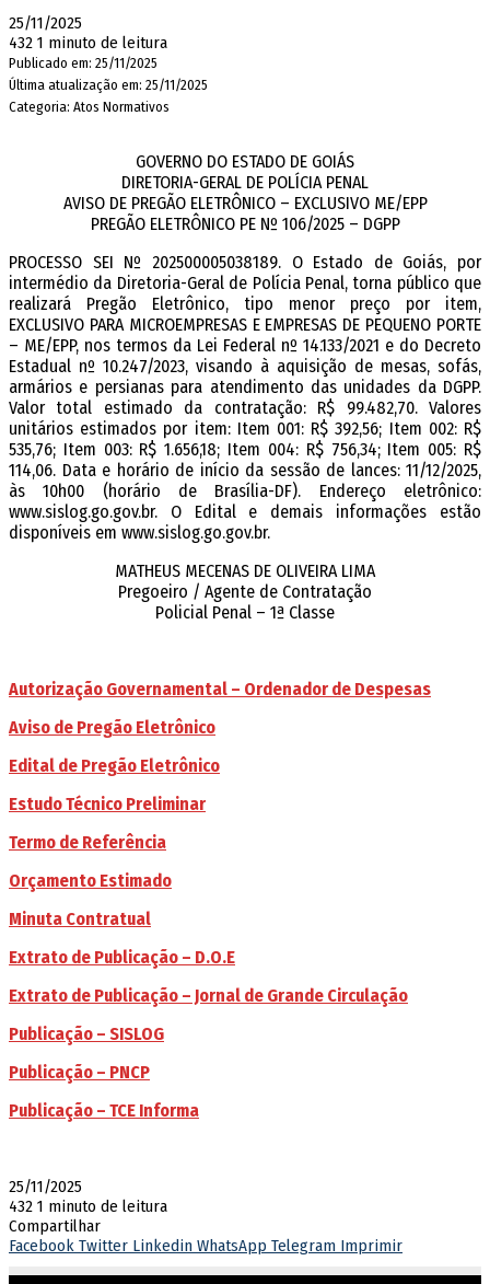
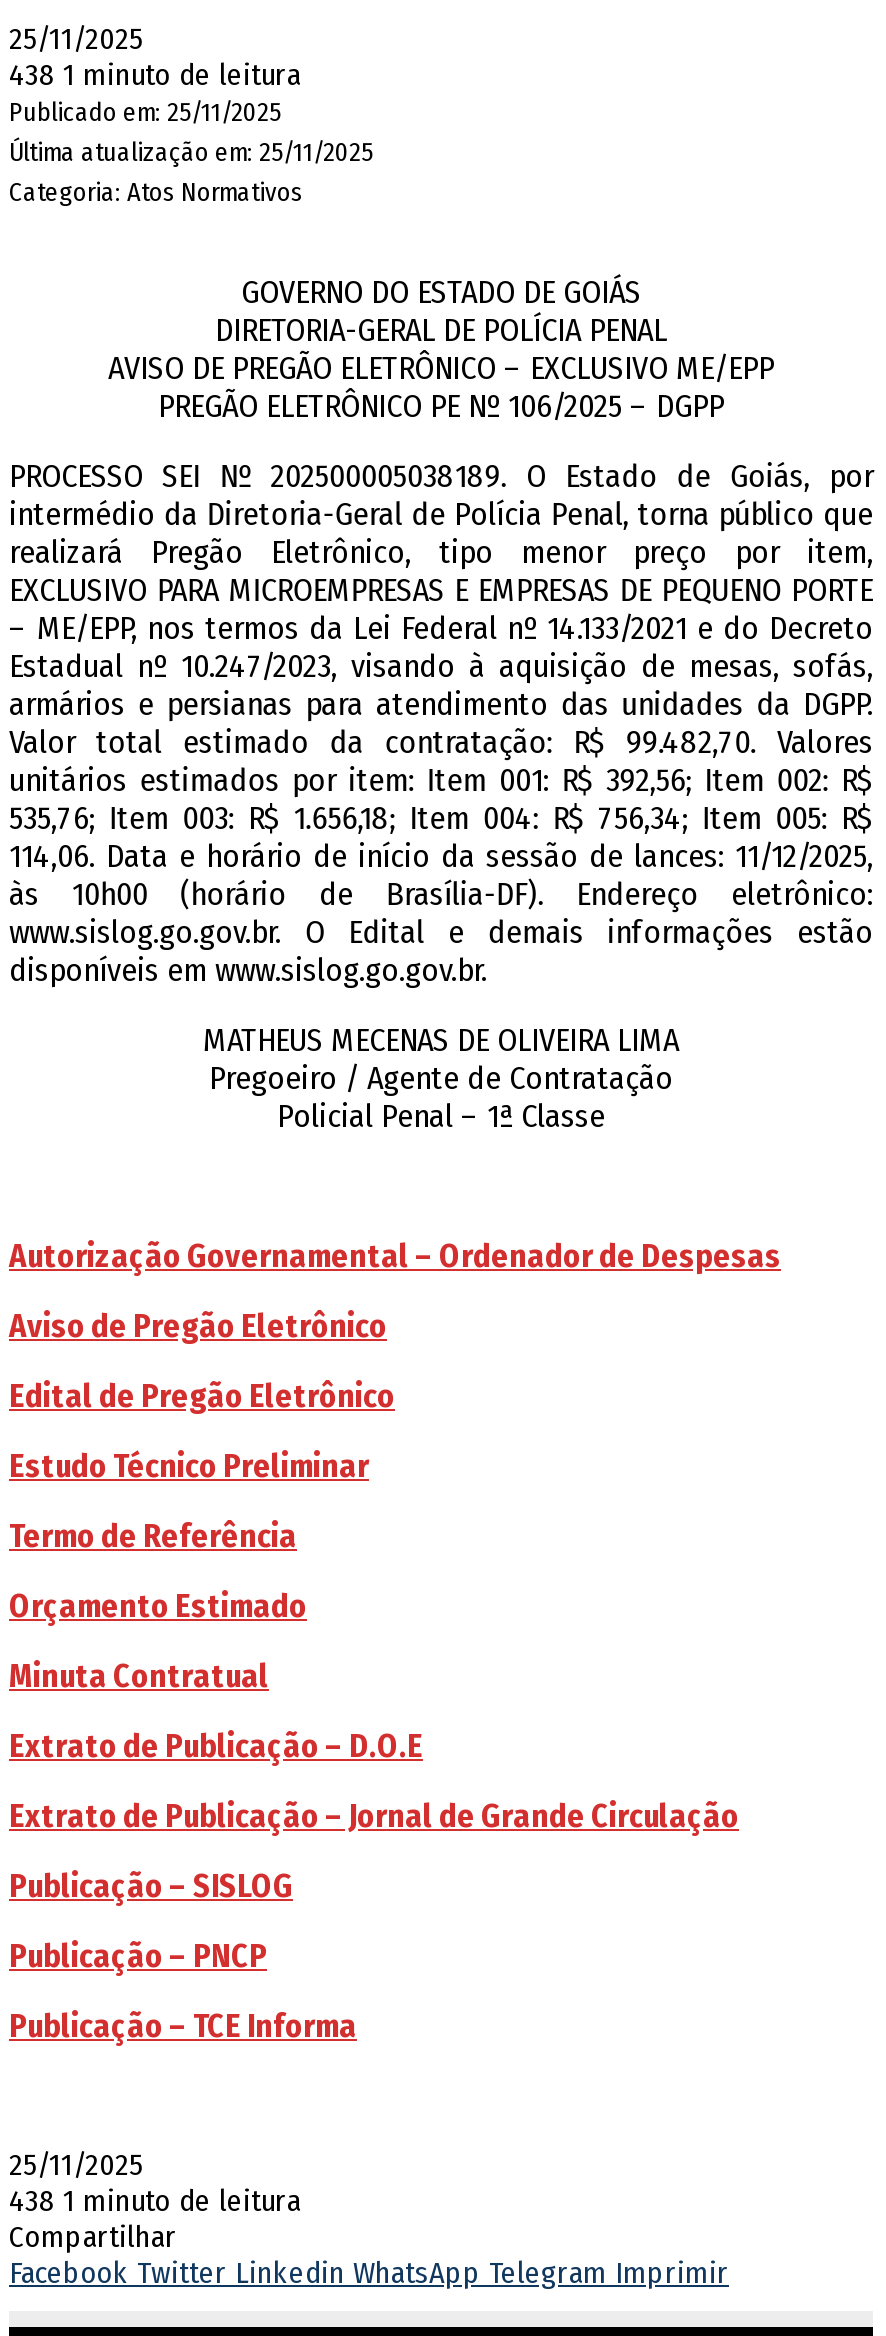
[9,33,167,53] 432 1 minuto de leitura -> [9,58,301,94] 438 1 minuto de leitura
[9,1197,167,1217] 432 1 minuto de leitura -> [9,2184,301,2220] 438 1 minuto de leitura

